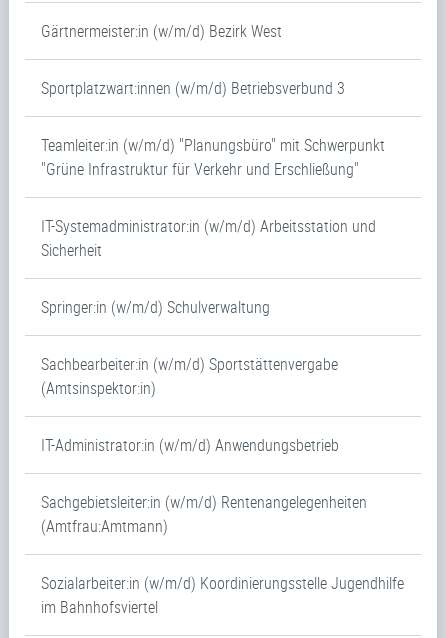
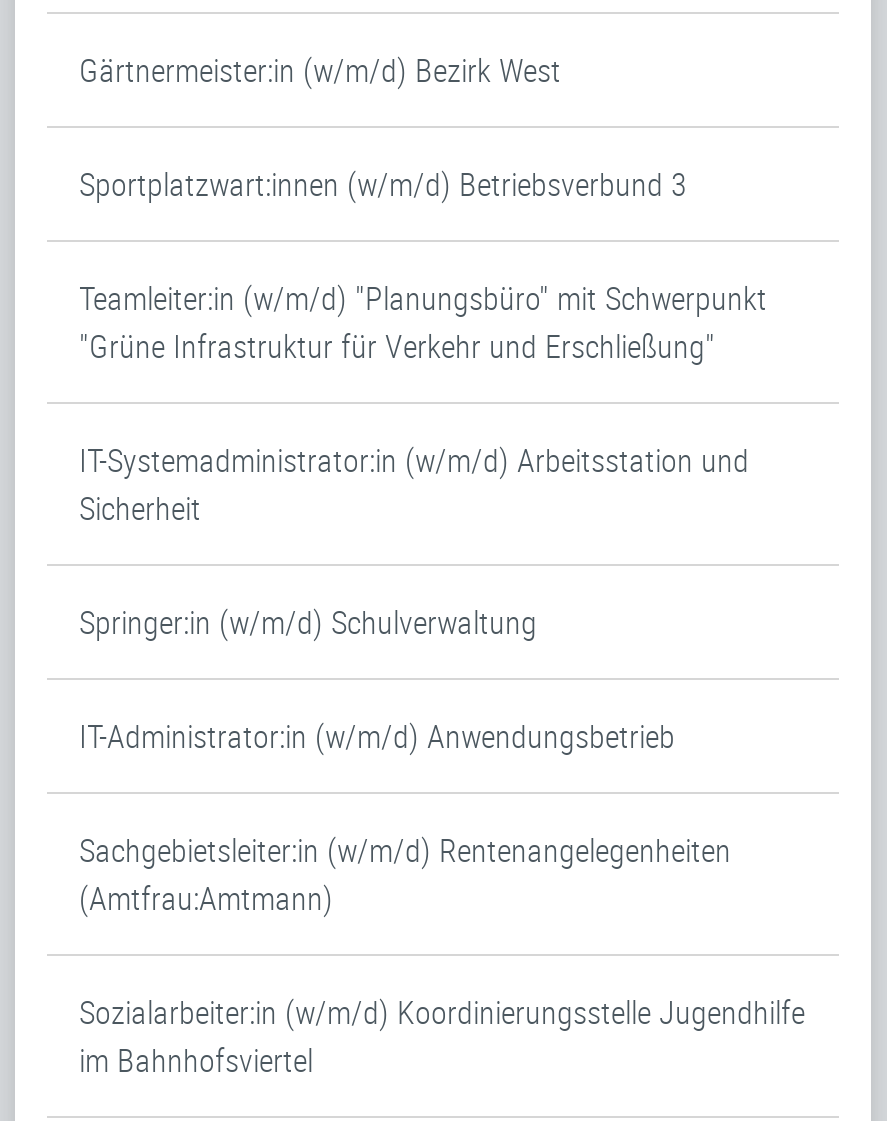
[41,353,338,399] Sachbearbeiter:in (w/m/d) Sportstättenvergabe | (Amtsinspektor:in) -> none

